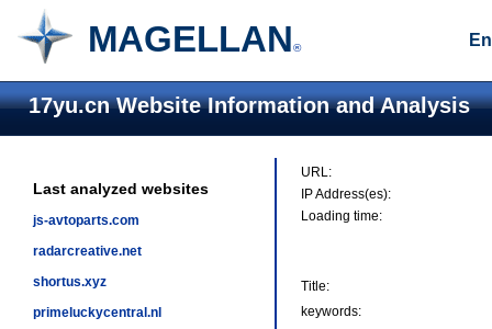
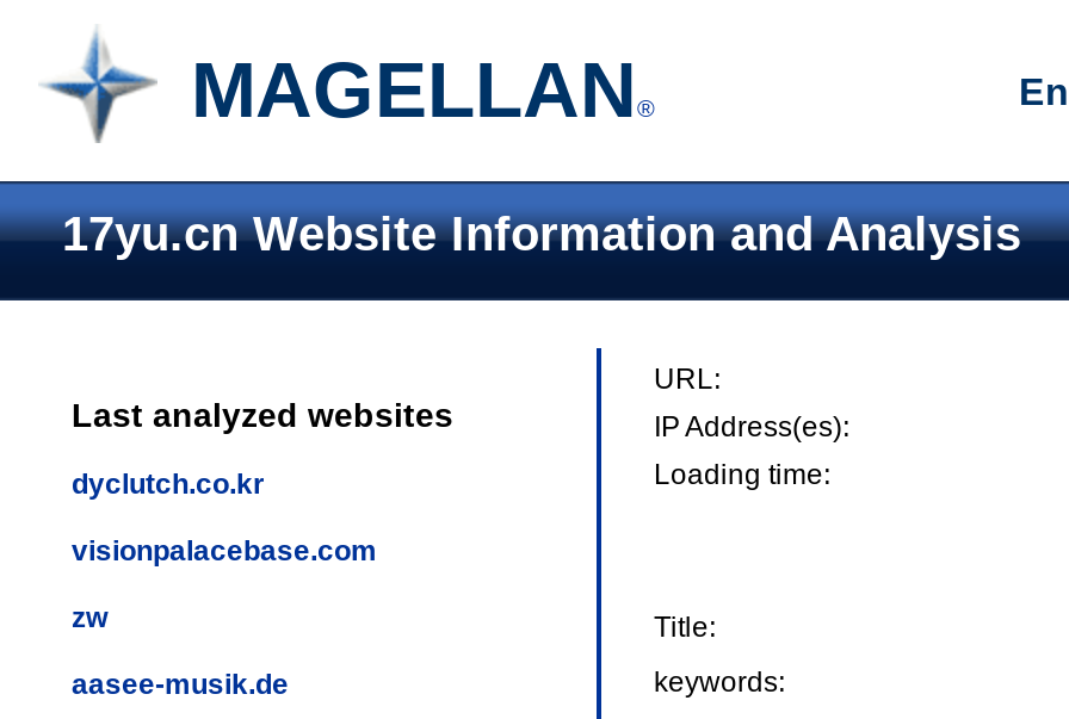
[33,213,139,228] js-avtoparts.com -> [72,467,265,501] dyclutch.co.kr
[33,243,142,259] radarcreative.net -> [72,534,377,568] visionpalacebase.com
[33,274,107,290] shortus.xyz -> [72,601,107,634] zw
[33,305,161,320] primeluckycentral.nl -> [72,668,289,701] aasee-musik.de

